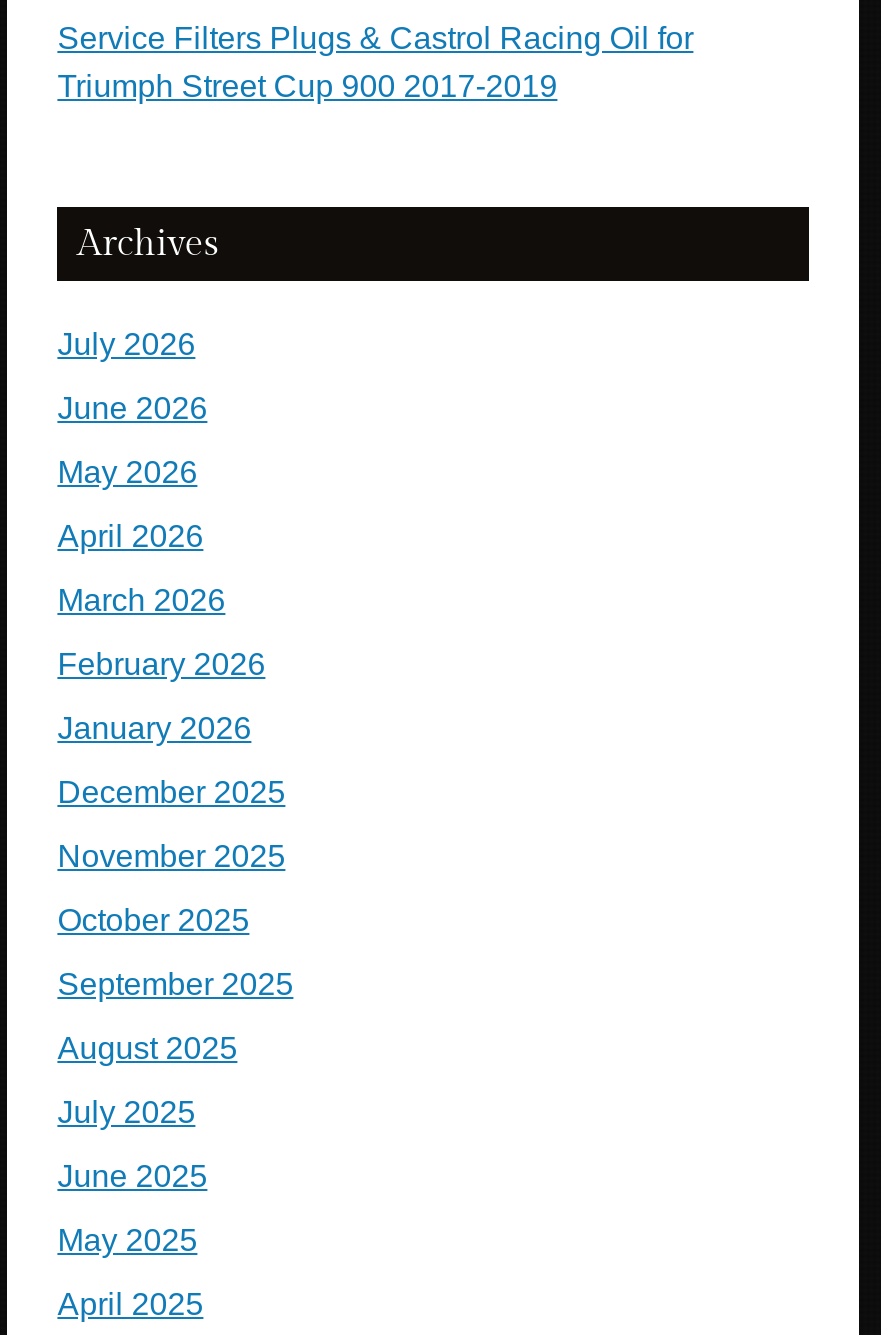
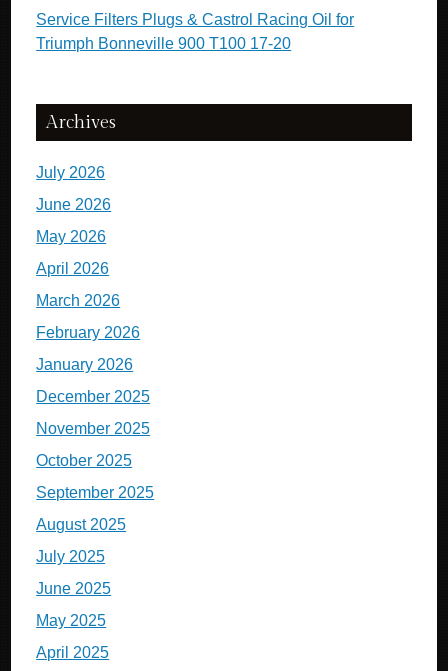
[57,69,557,103] Triumph Street Cup 900 2017-2019 -> [36,35,291,52] Triumph Bonneville 900 T100 17-20

